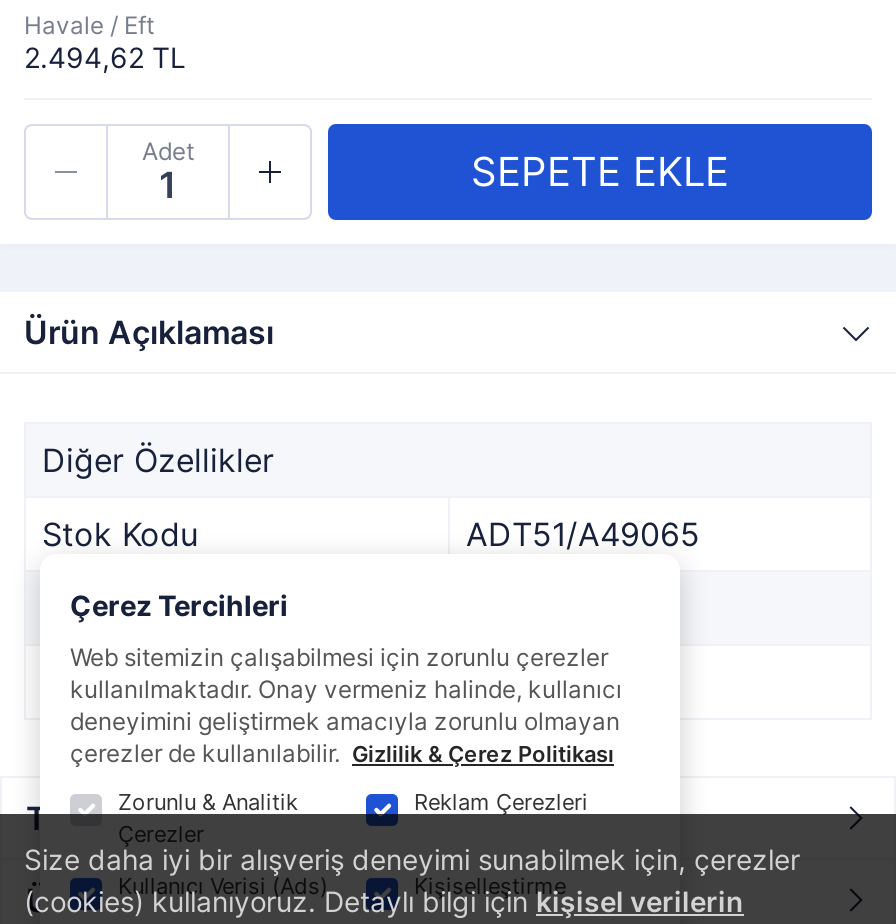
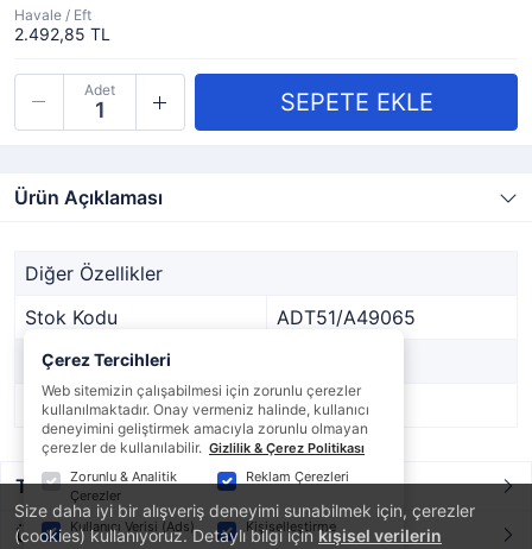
[24,40,186,74] 2.494,62 TL -> [14,24,110,44] 2.492,85 TL

